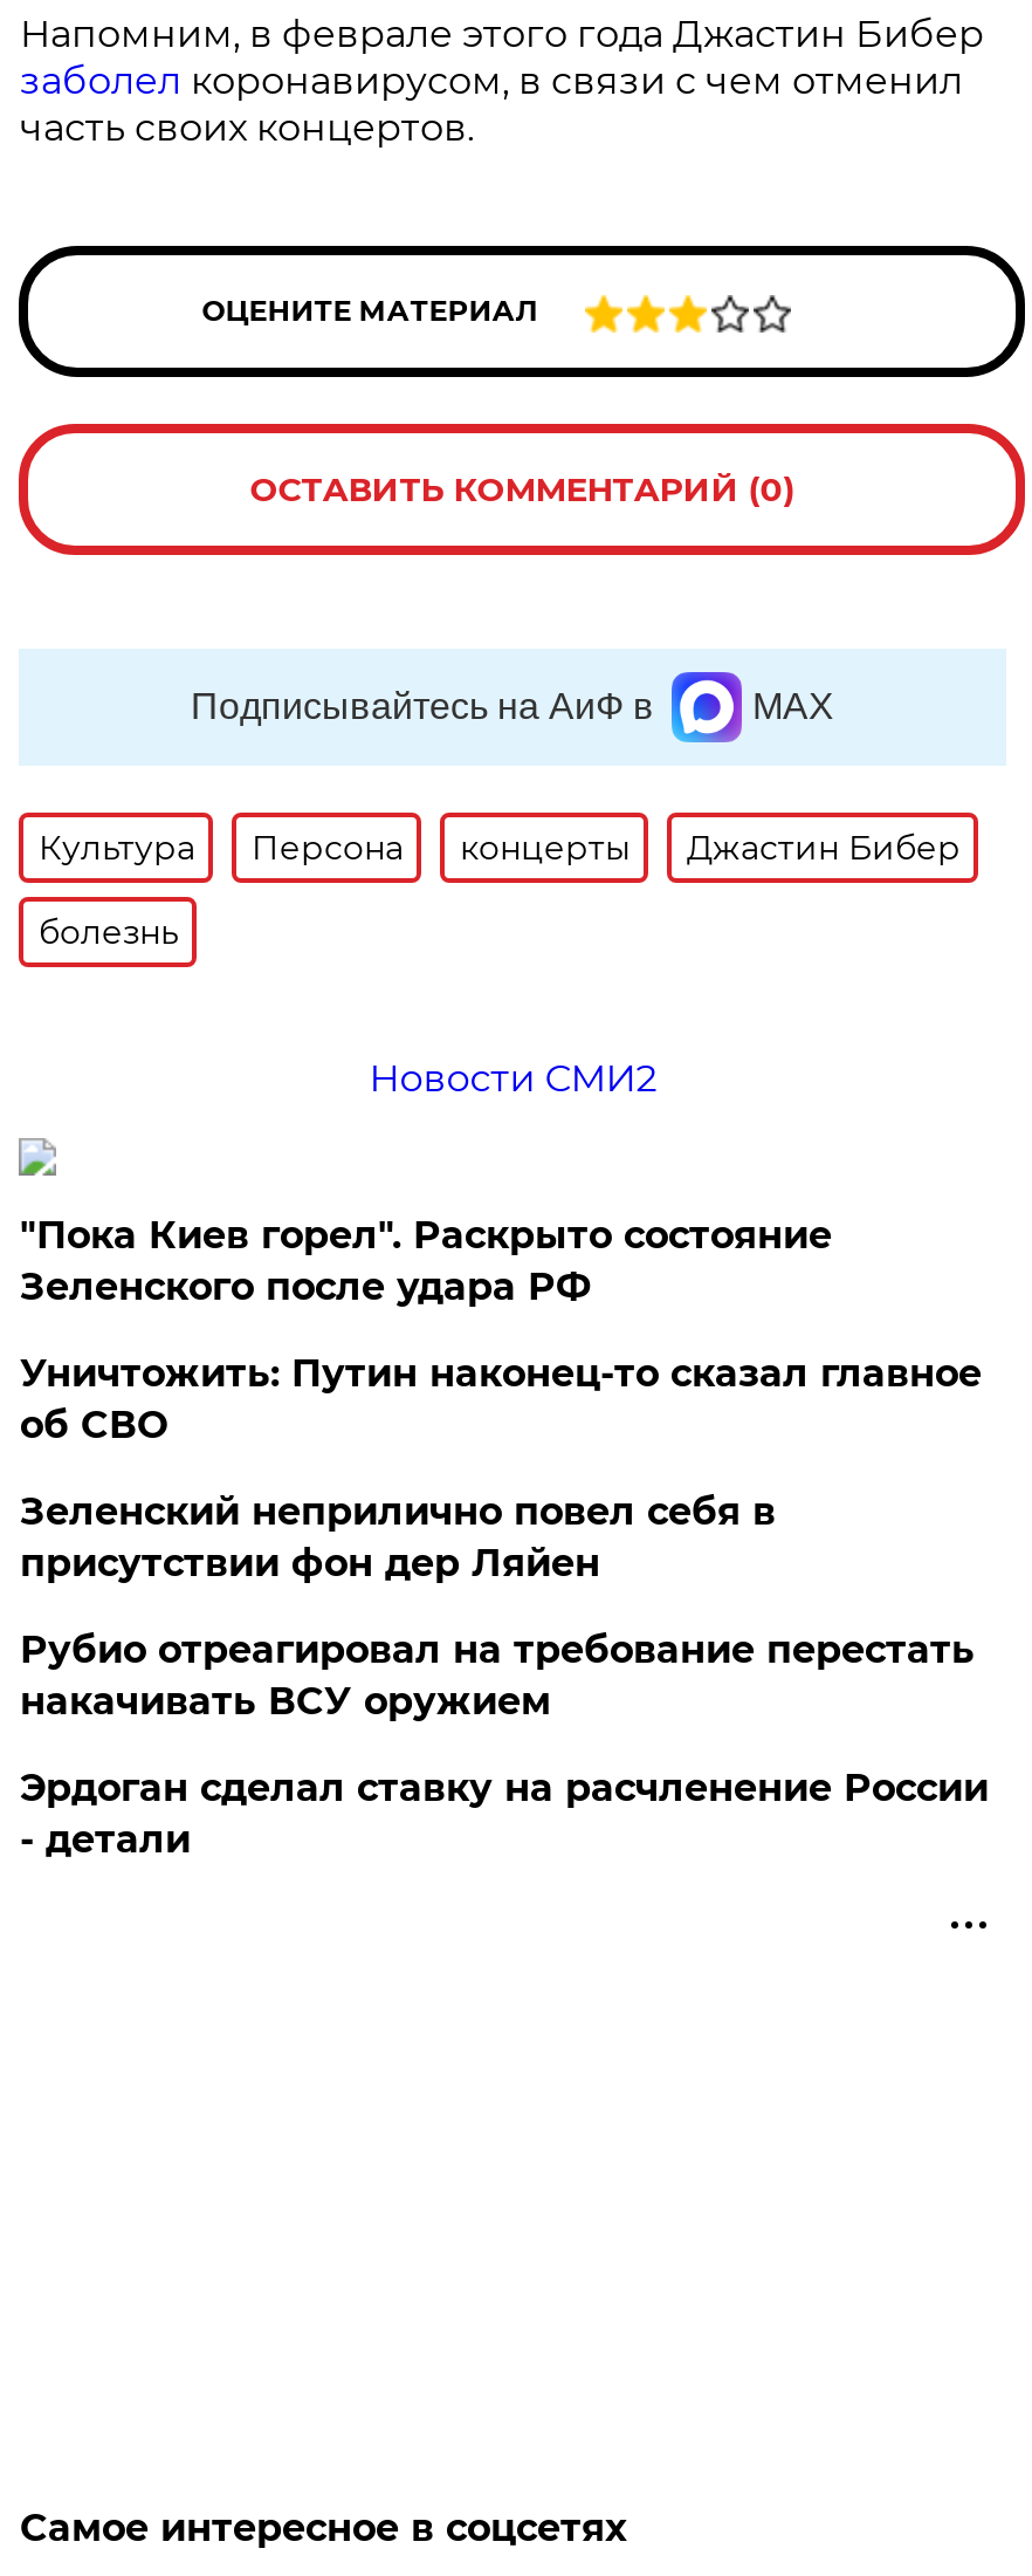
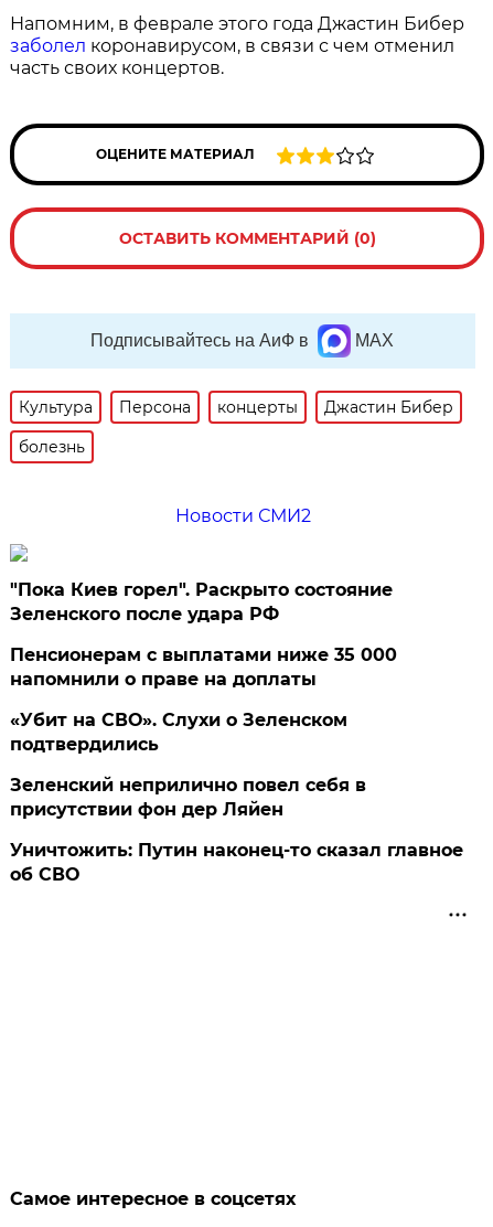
none -> [10,644,397,755] Пенсионерам с выплатами ниже 35 000 | напомнили о праве на доплаты | «Убит на СВО». Слухи о Зеленском | подтвердились
moved [20,1351,981,1447] -> [10,840,464,885]: Уничтожить: Путин наконец-то сказал главное | об СВО
moved [20,1489,776,1585] -> [10,775,367,820]: Зеленский неприлично повел cебя в | присутствии фон дер Ляйен
[20,1628,988,1862] Рубио отреагировал на требование перестать | накачивать ВСУ оружием | Эрдоган сделал ставку на расчленение России | - детали -> none

